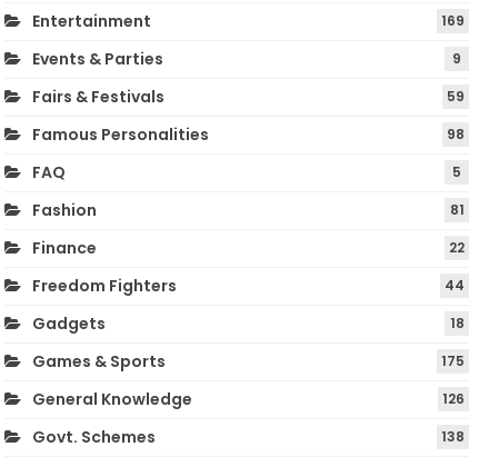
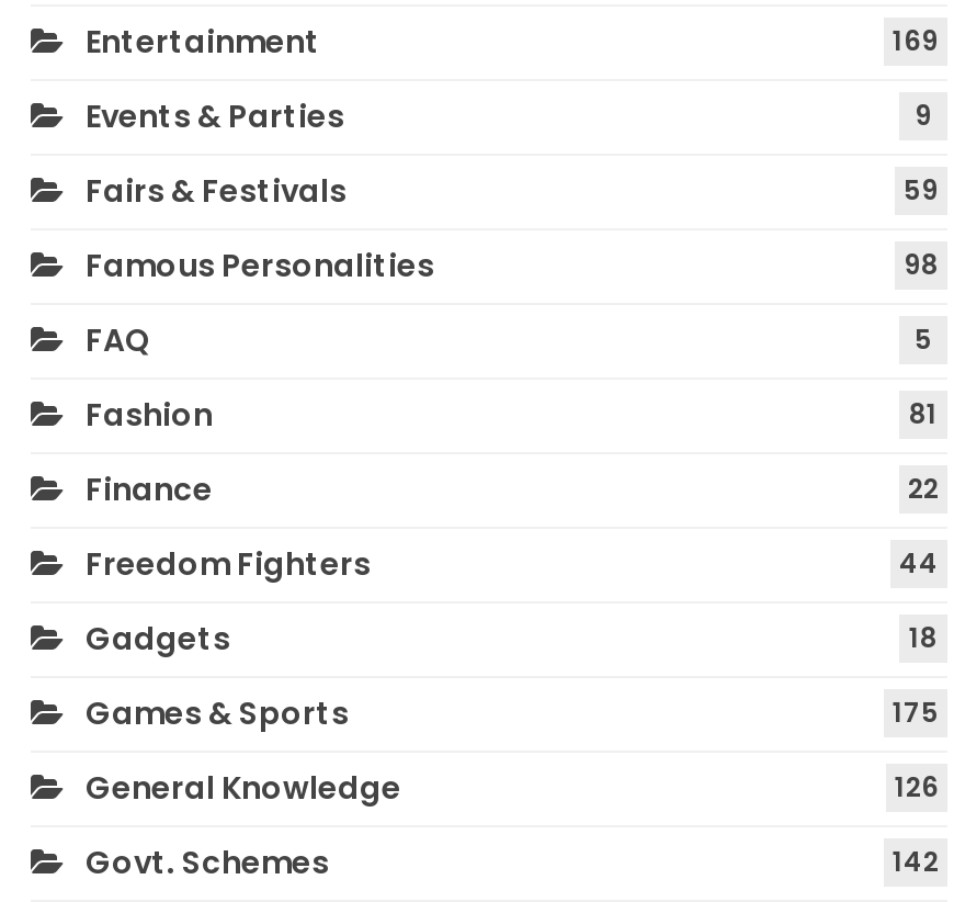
[441,427,465,446] 138 -> [893,844,939,881] 142

